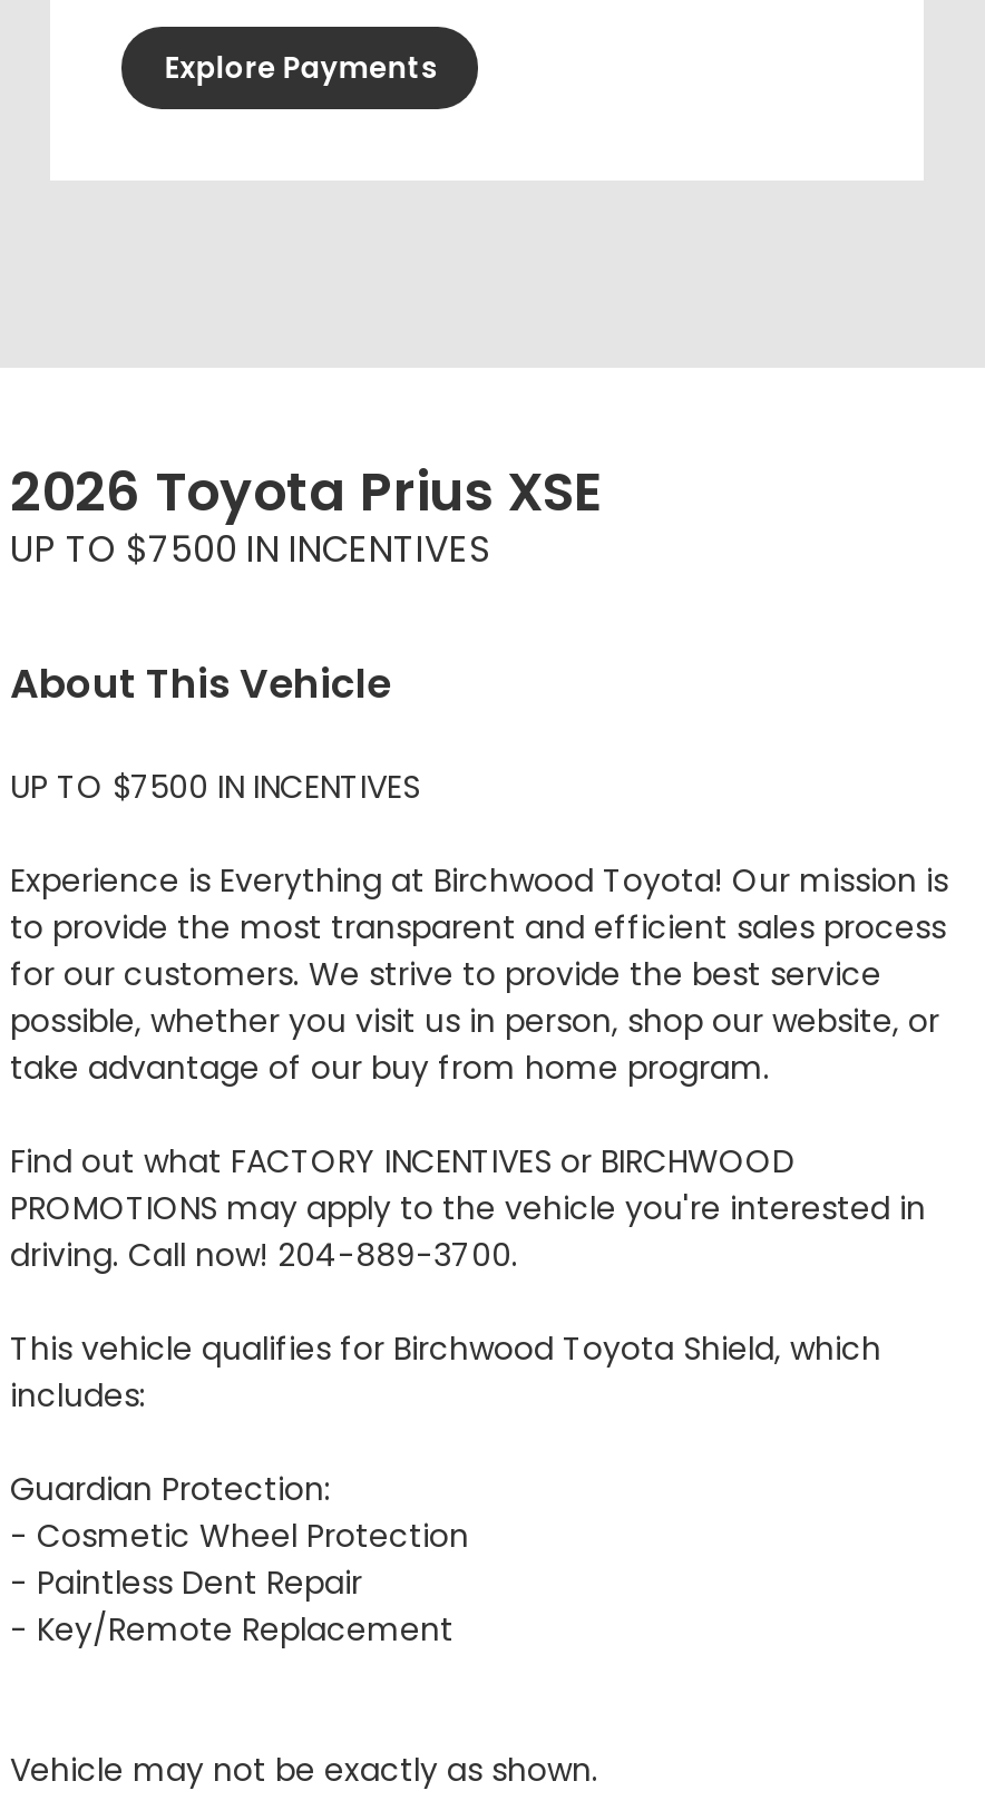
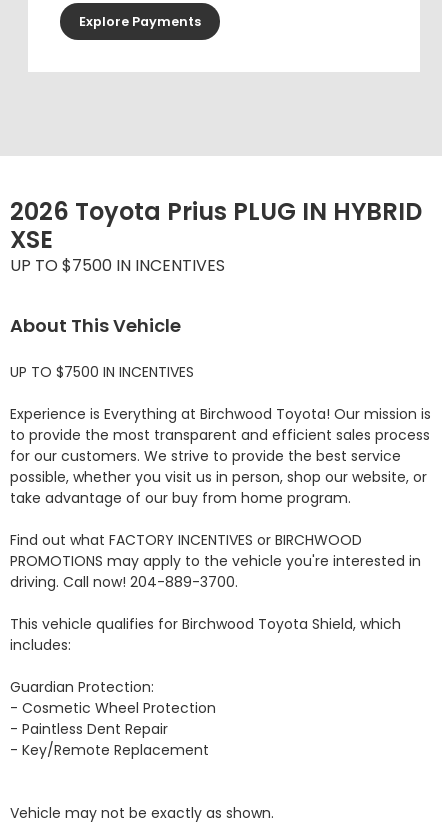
[10,456,603,529] 2026 Toyota Prius XSE -> [10,195,422,256] 2026 Toyota Prius PLUG IN HYBRID | XSE

